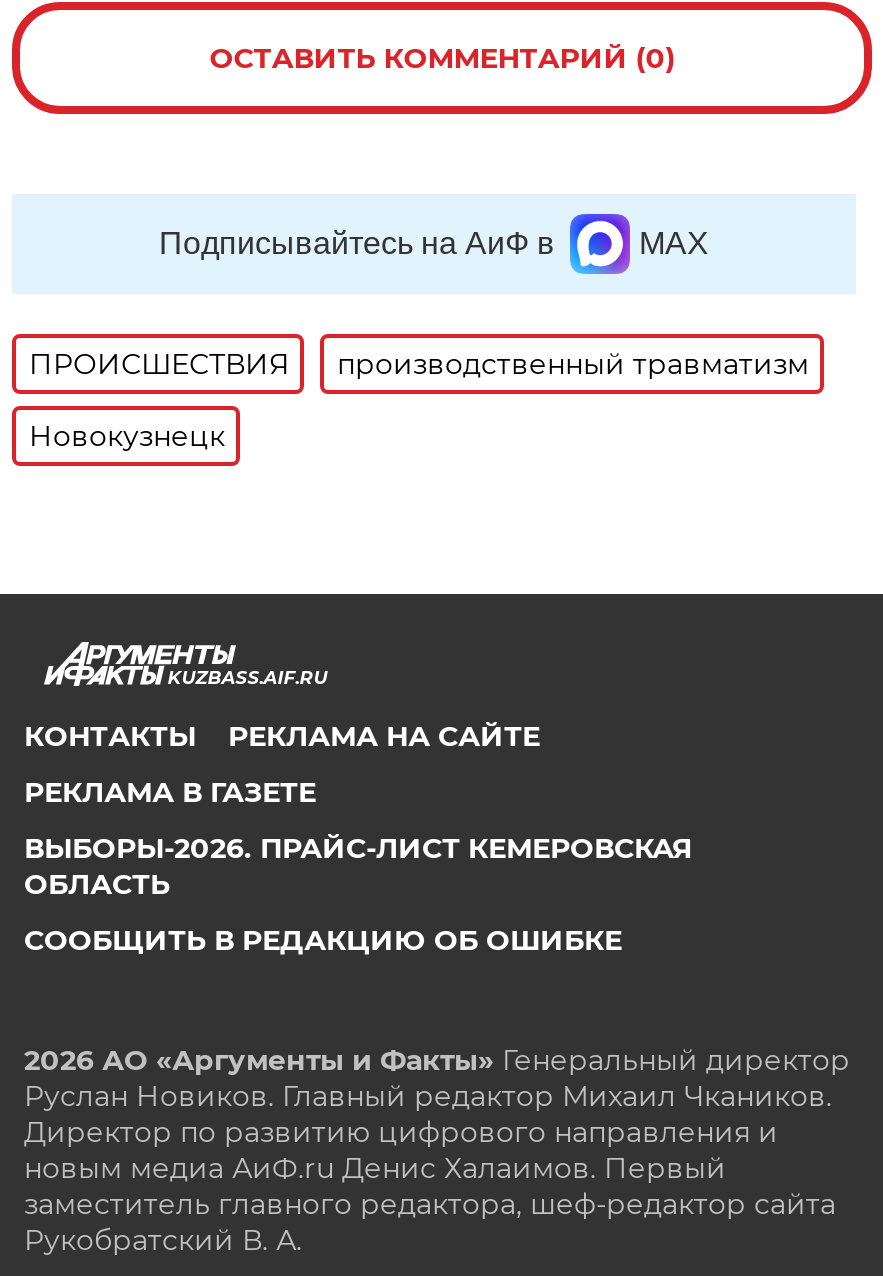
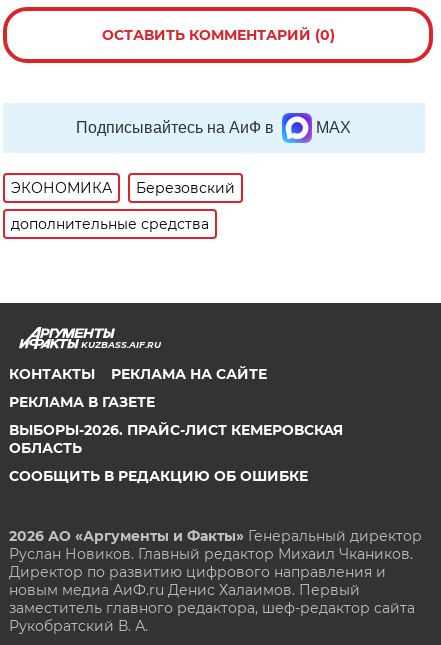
[29,346,809,382] ПРОИСШЕСТВИЯ | производственный травматизм -> [11,179,235,197] ЭКОНОМИКА | Березовский
[29,418,225,454] Новокузнецк -> [11,215,209,233] дополнительные средства

